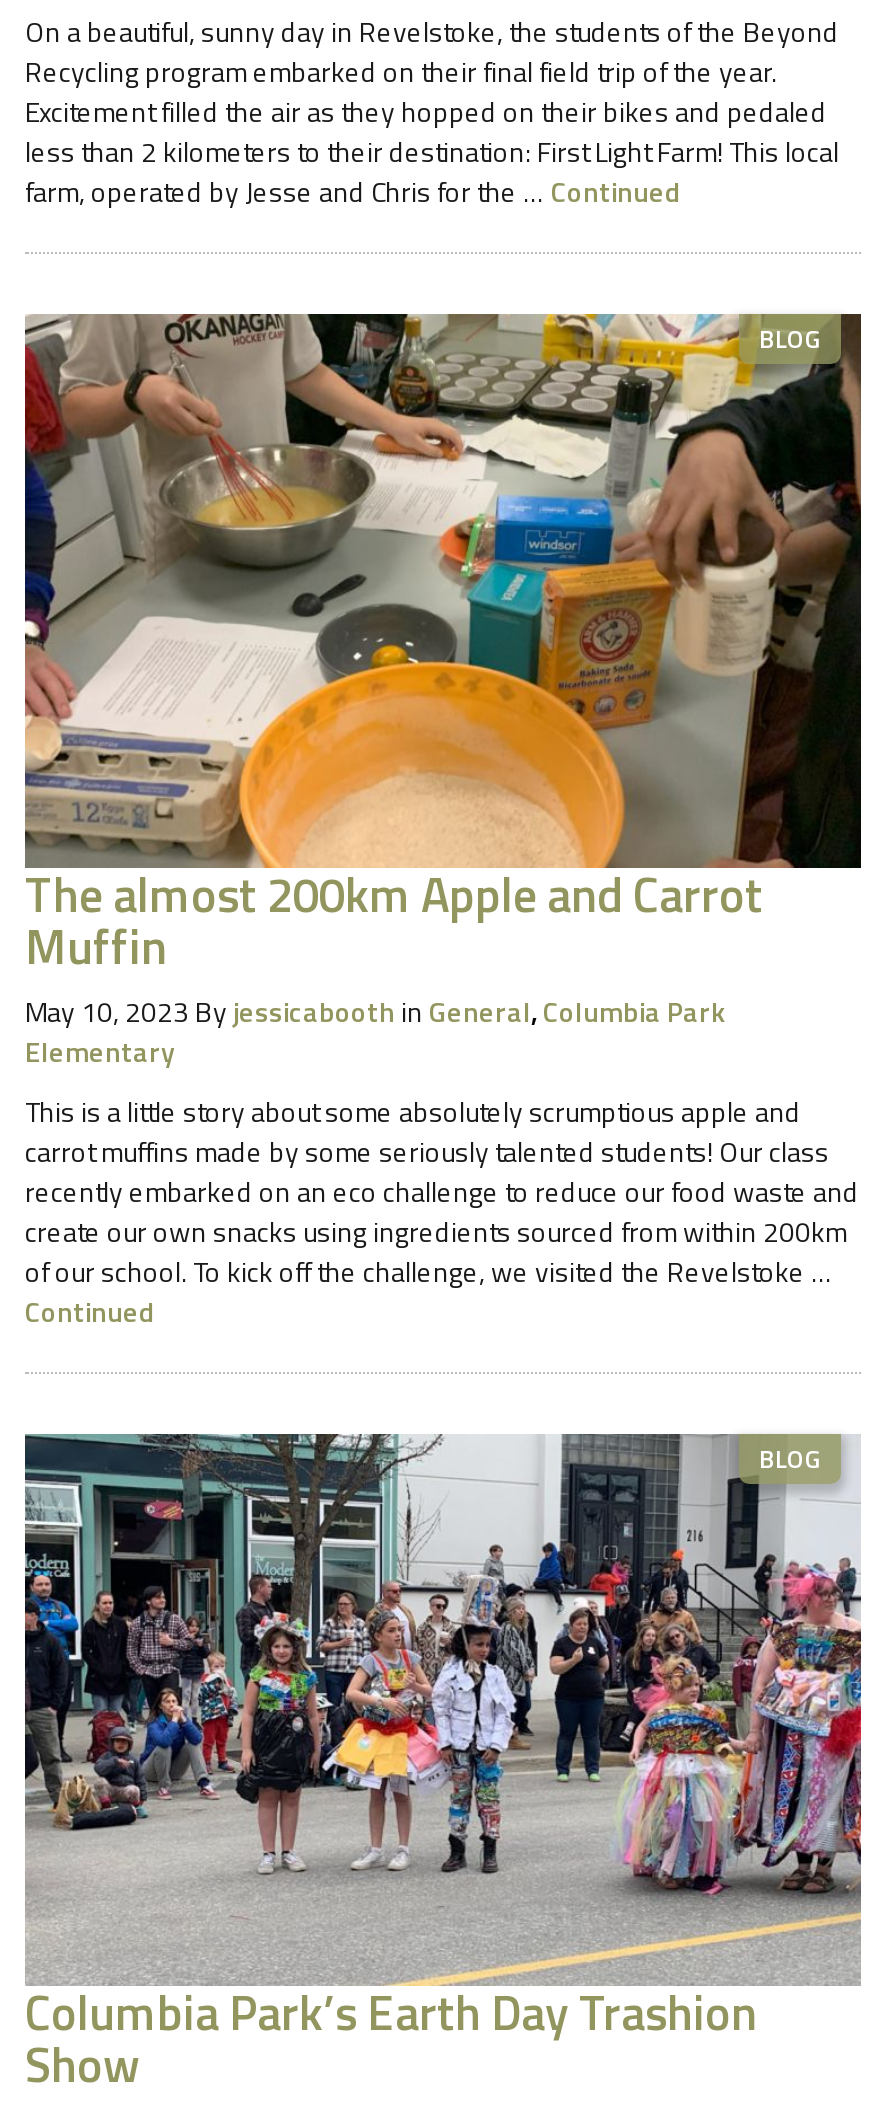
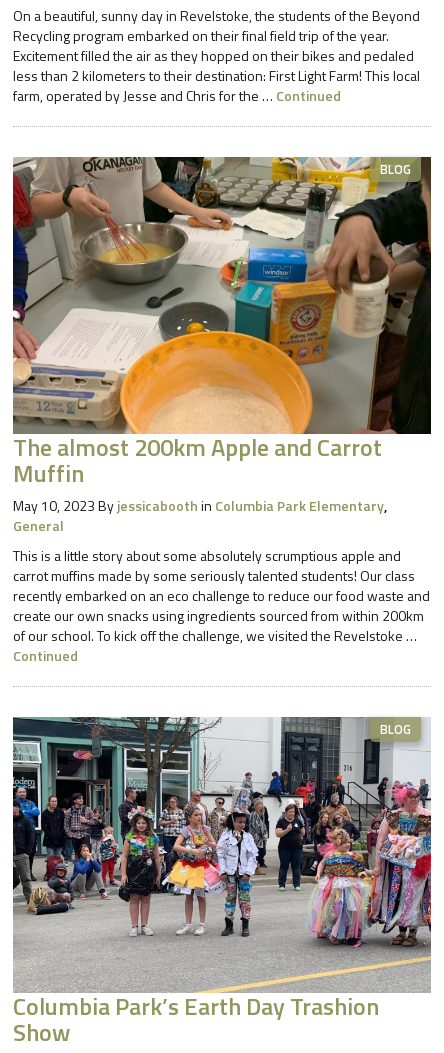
[25,989,725,1071] May 10, 2023 By jessicabooth in General, Columbia Park | Elementary -> [13,494,387,535] May 10, 2023 By jessicabooth in Columbia Park Elementary, | General

